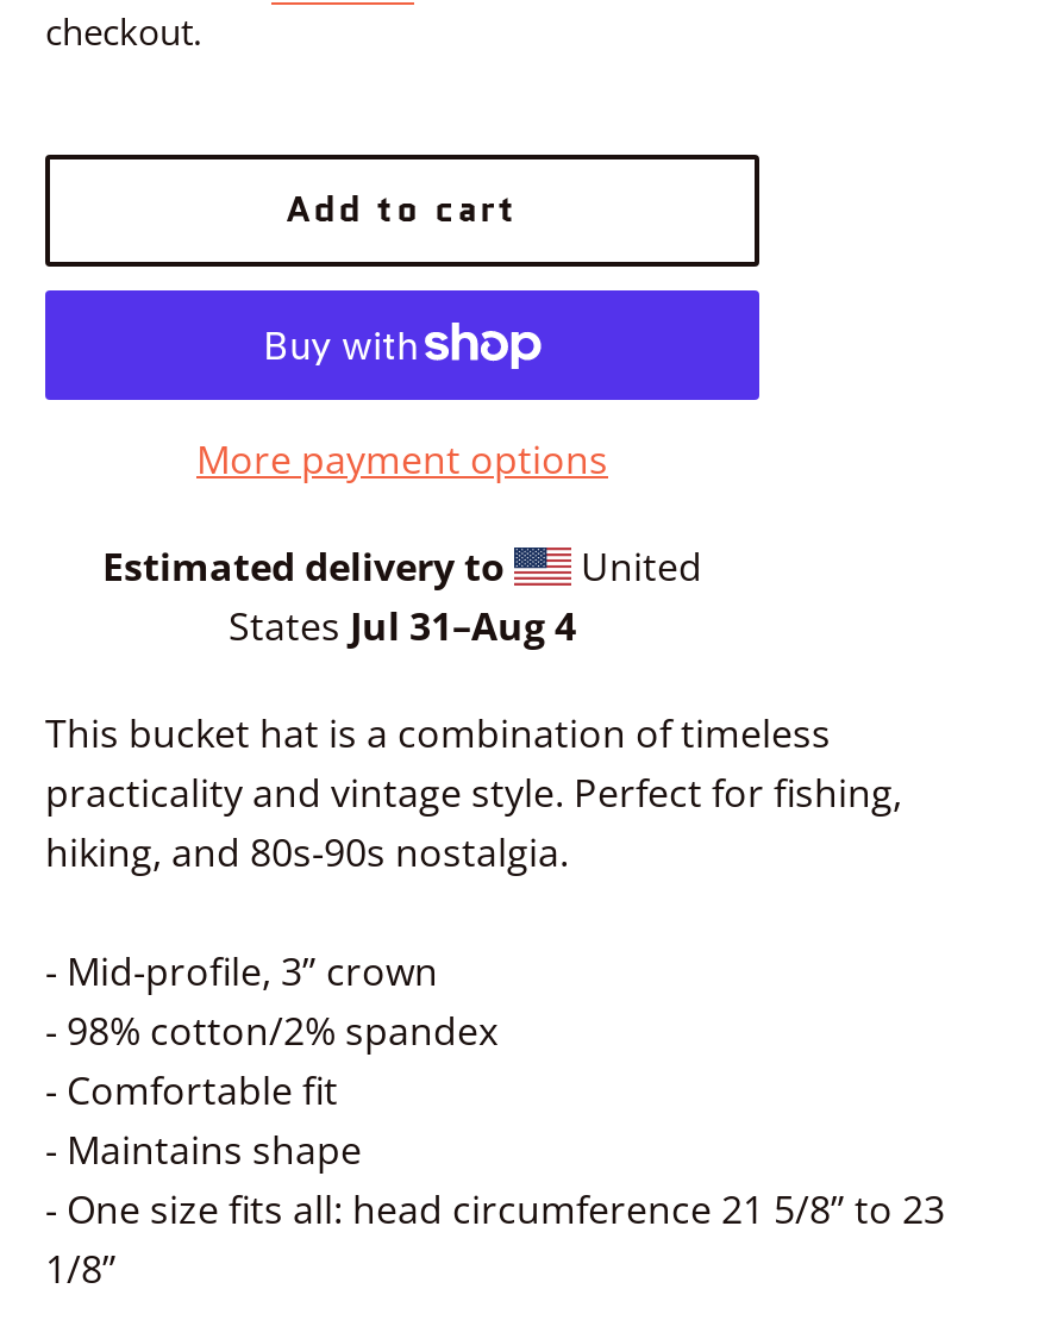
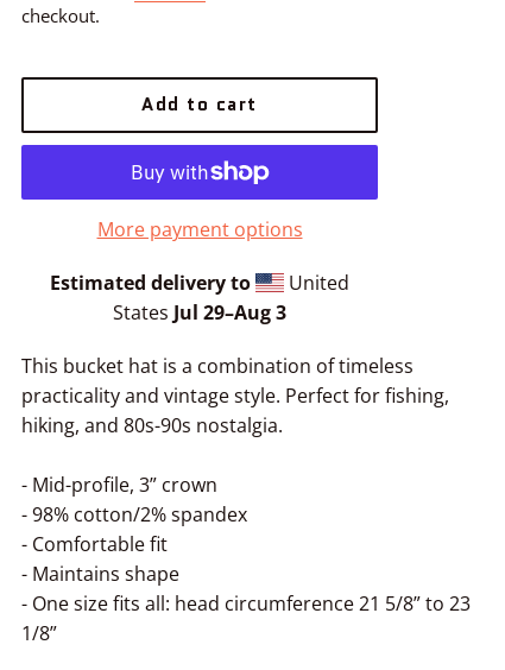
[229,599,576,651] States Jul 31–Aug 4 -> [113,299,286,325] States Jul 29–Aug 3

